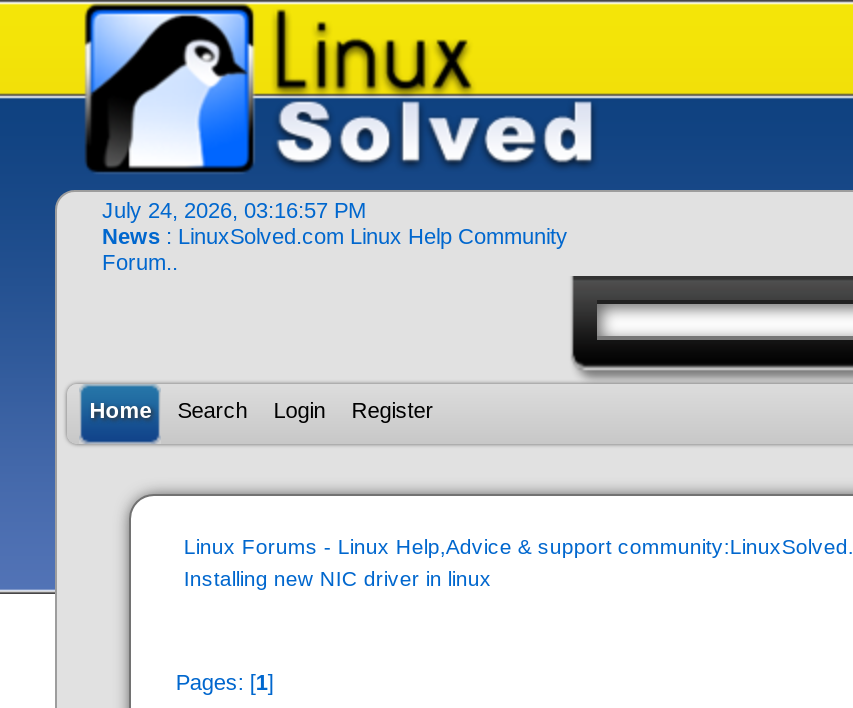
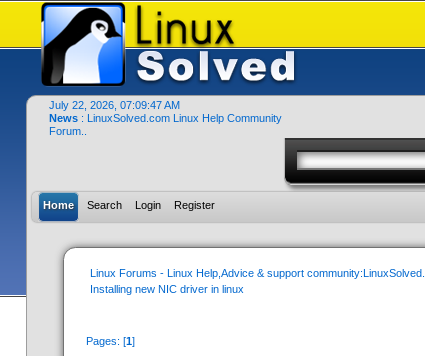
[102,198,366,222] July 24, 2026, 03:16:57 PM -> [49,99,180,111] July 22, 2026, 07:09:47 AM

